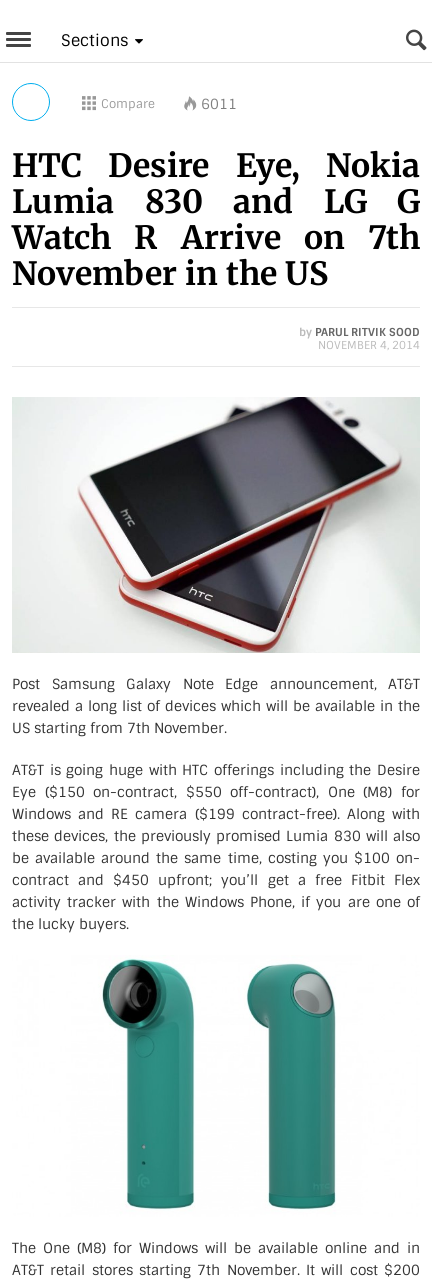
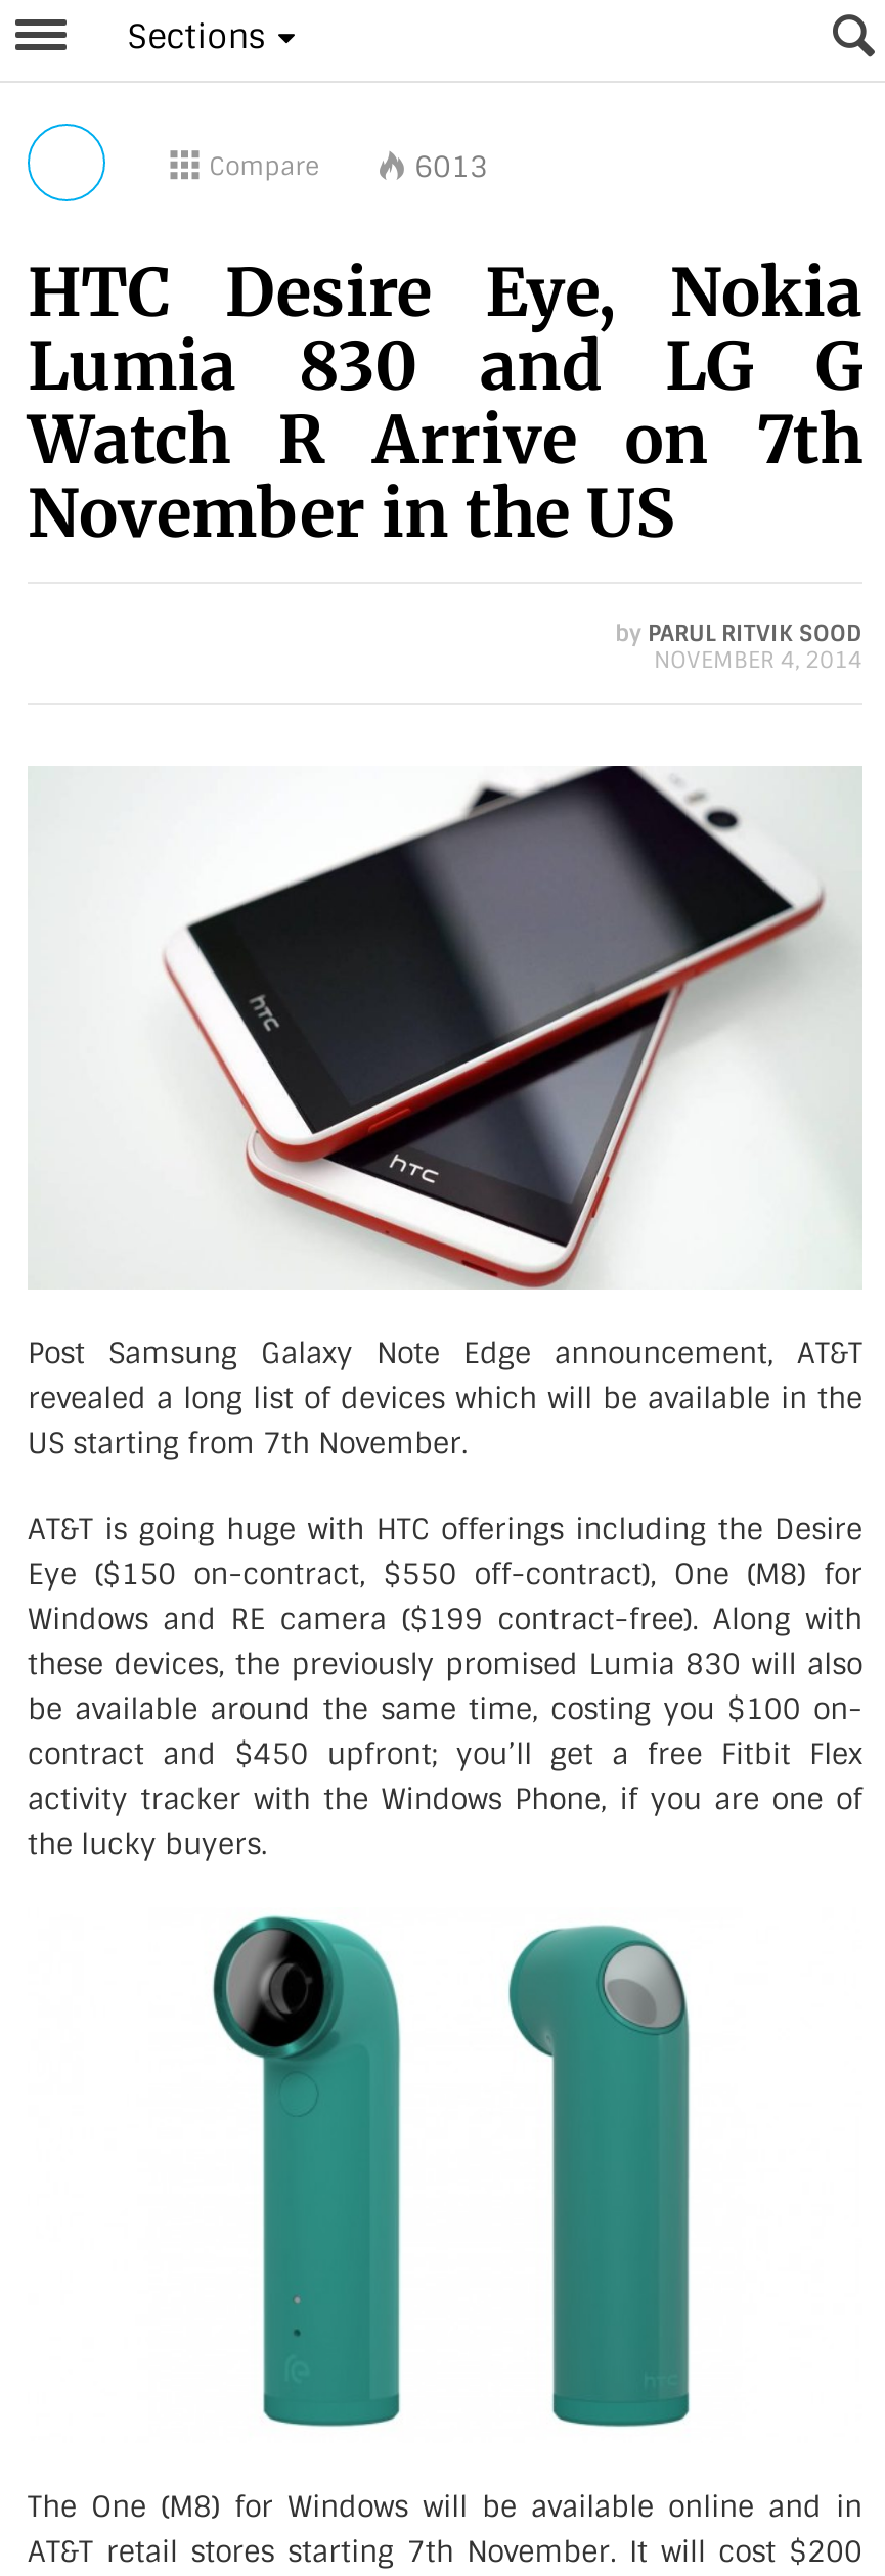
[201,95,237,113] 6011 -> [414,148,488,185] 6013

